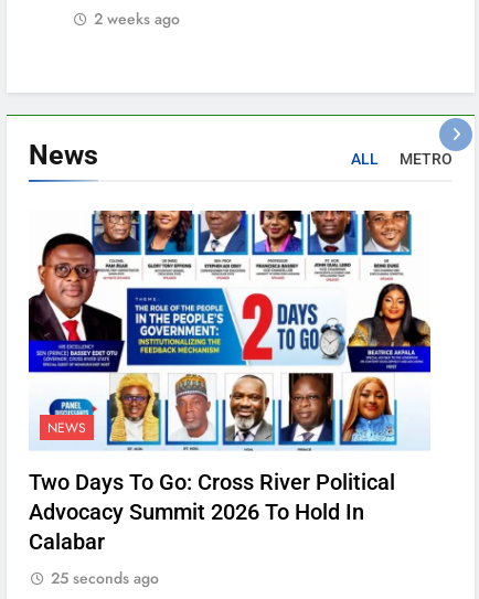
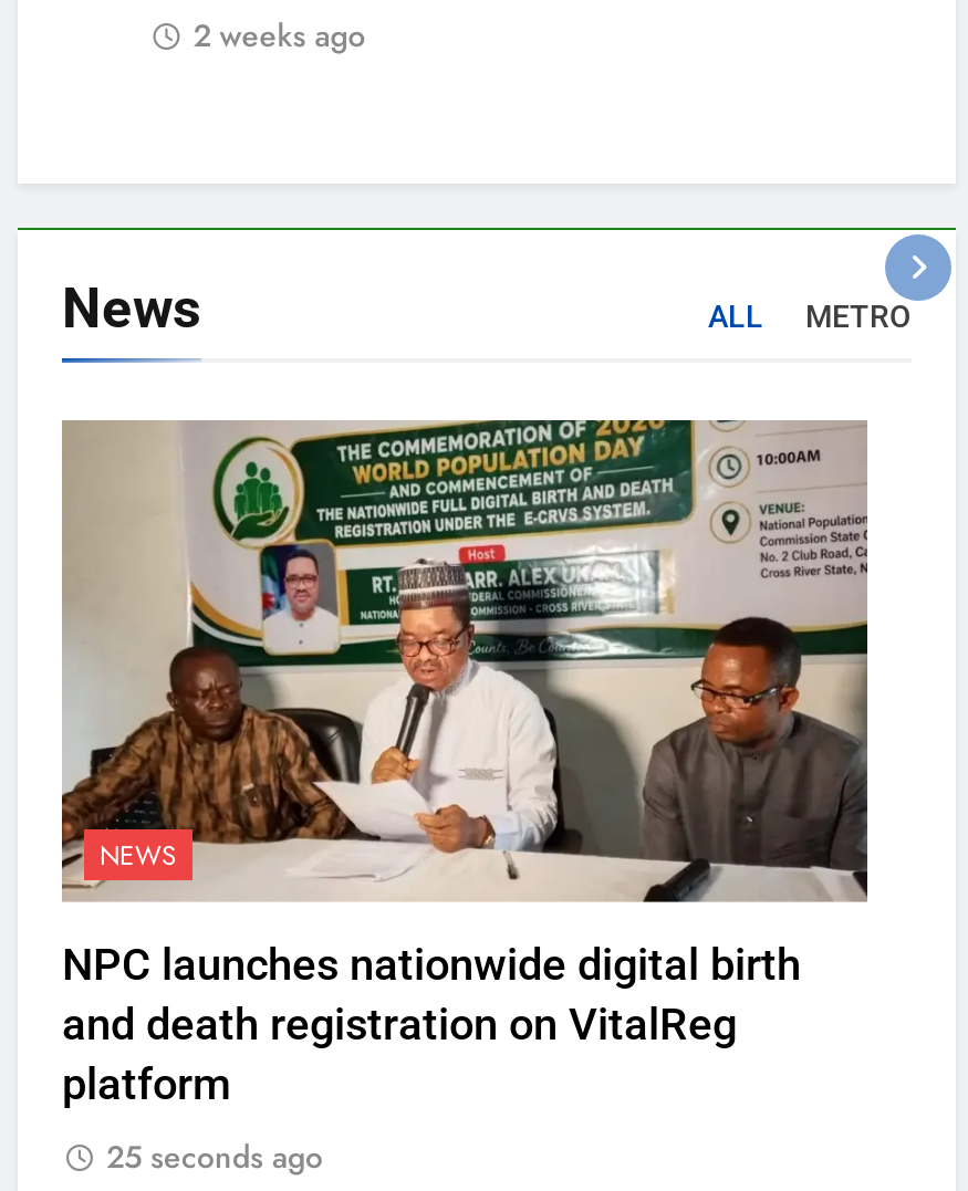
[28,210,432,555] [image] | Two Days To Go: Cross River Political | Advocacy Summit 2026 To Hold In | Calabar -> [60,418,870,1110] [image] | NPC launches nationwide digital birth | and death registration on VitalReg | platform

